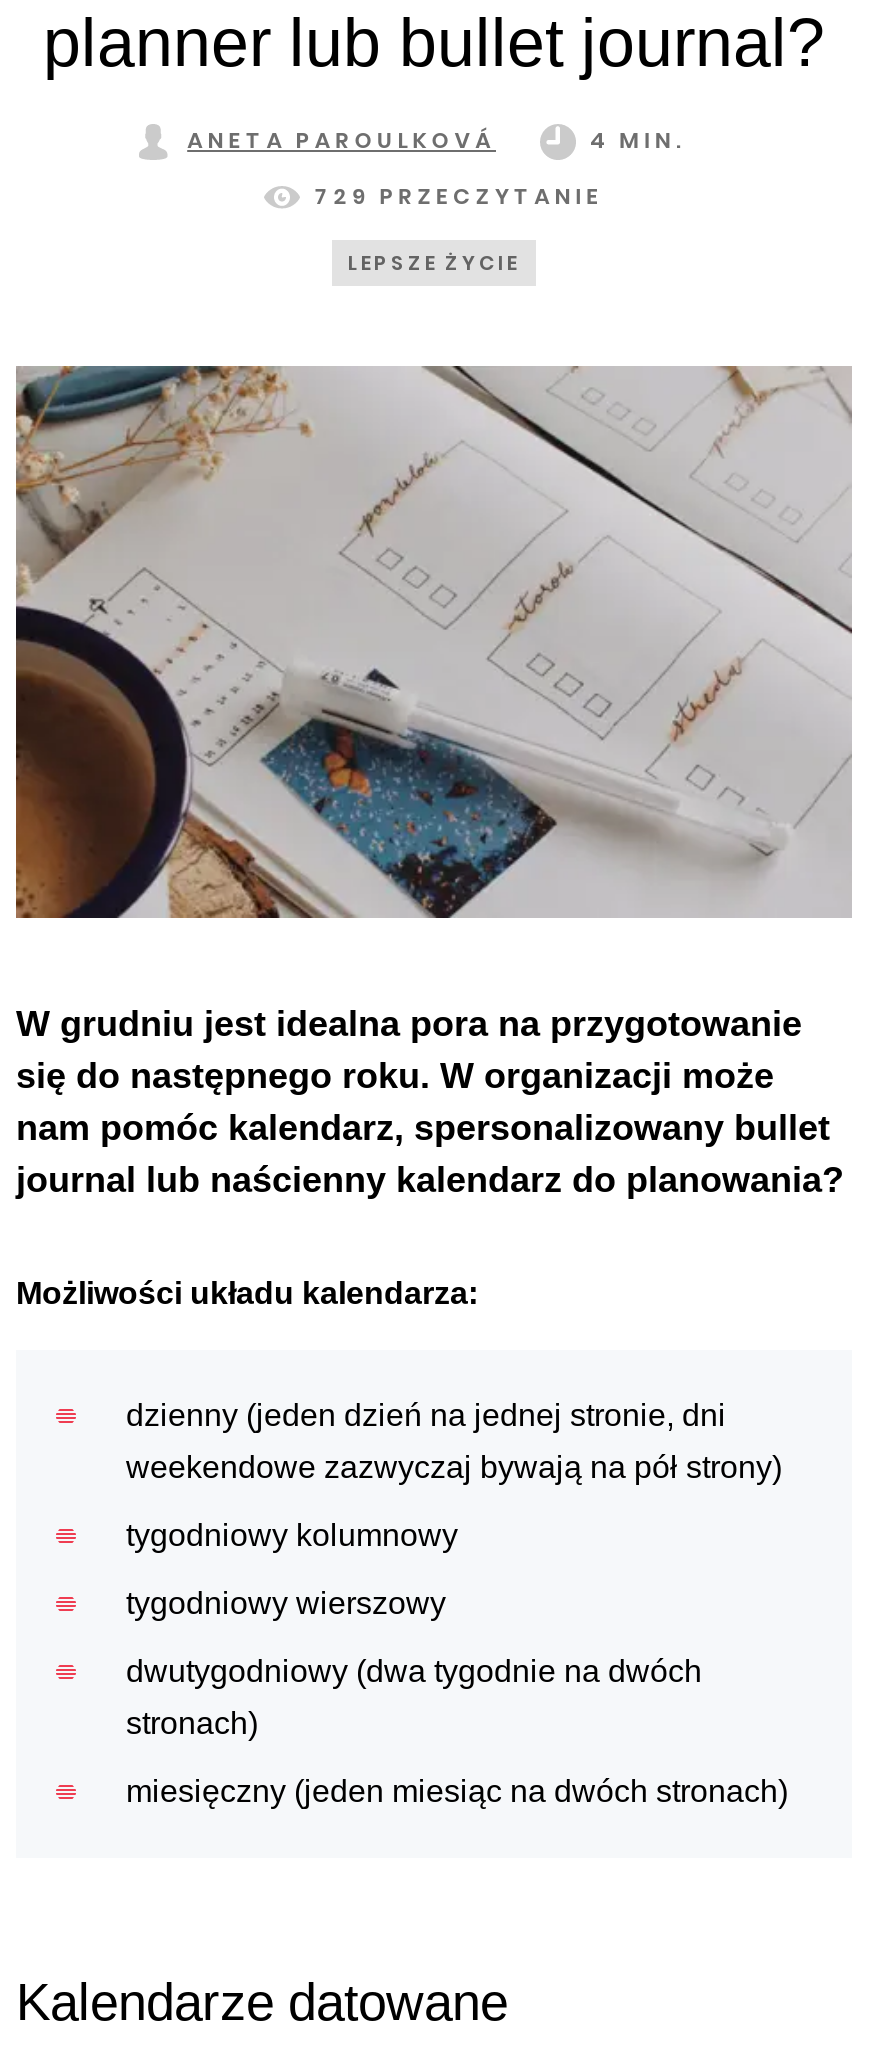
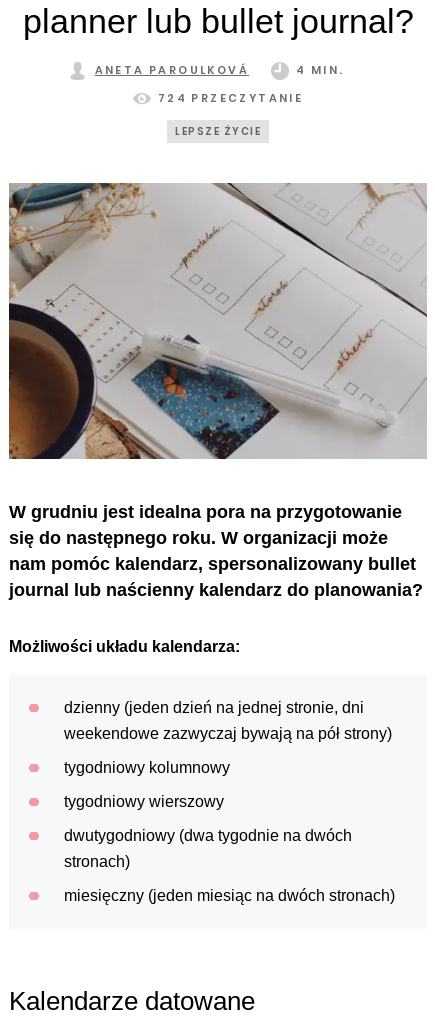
[315,180,603,212] 729 PRZECZYTANIE -> [158,90,303,106] 724 PRZECZYTANIE

